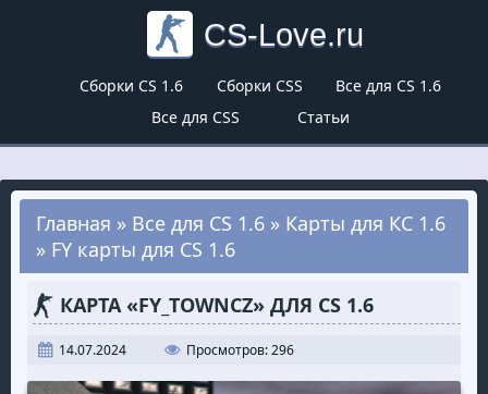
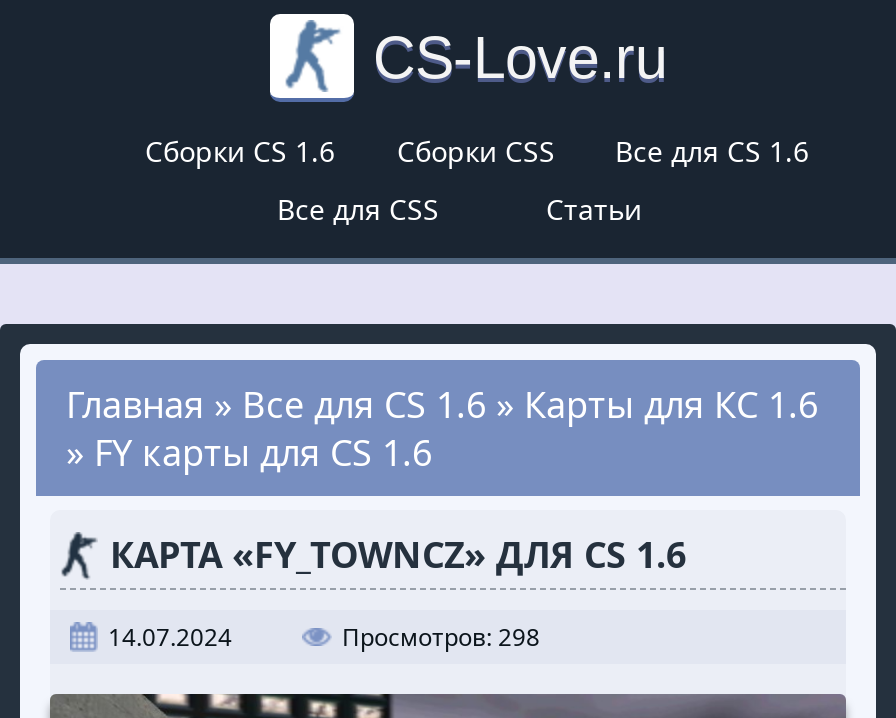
[186,341,294,359] Просмотров: 296 -> [342,620,540,654] Просмотров: 298

